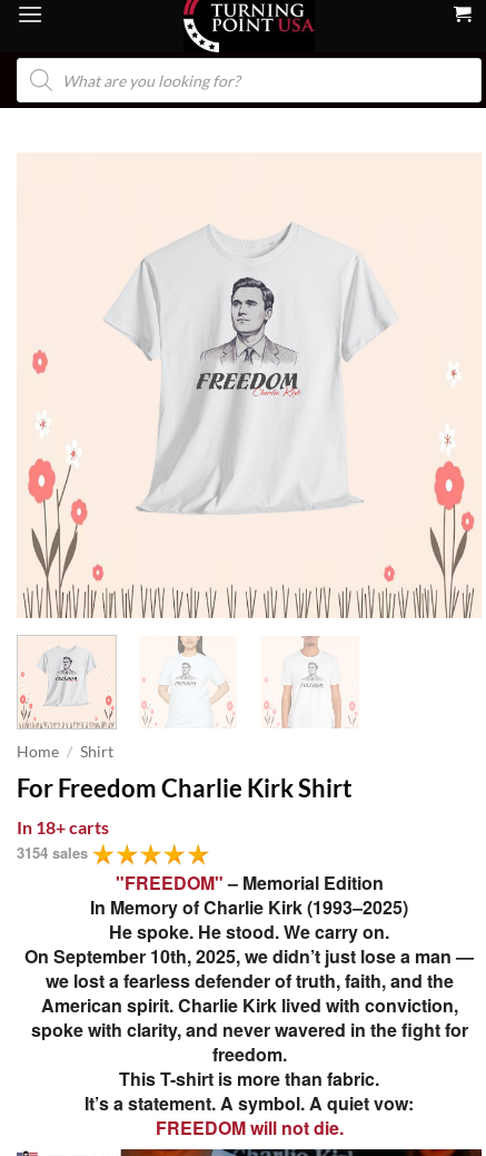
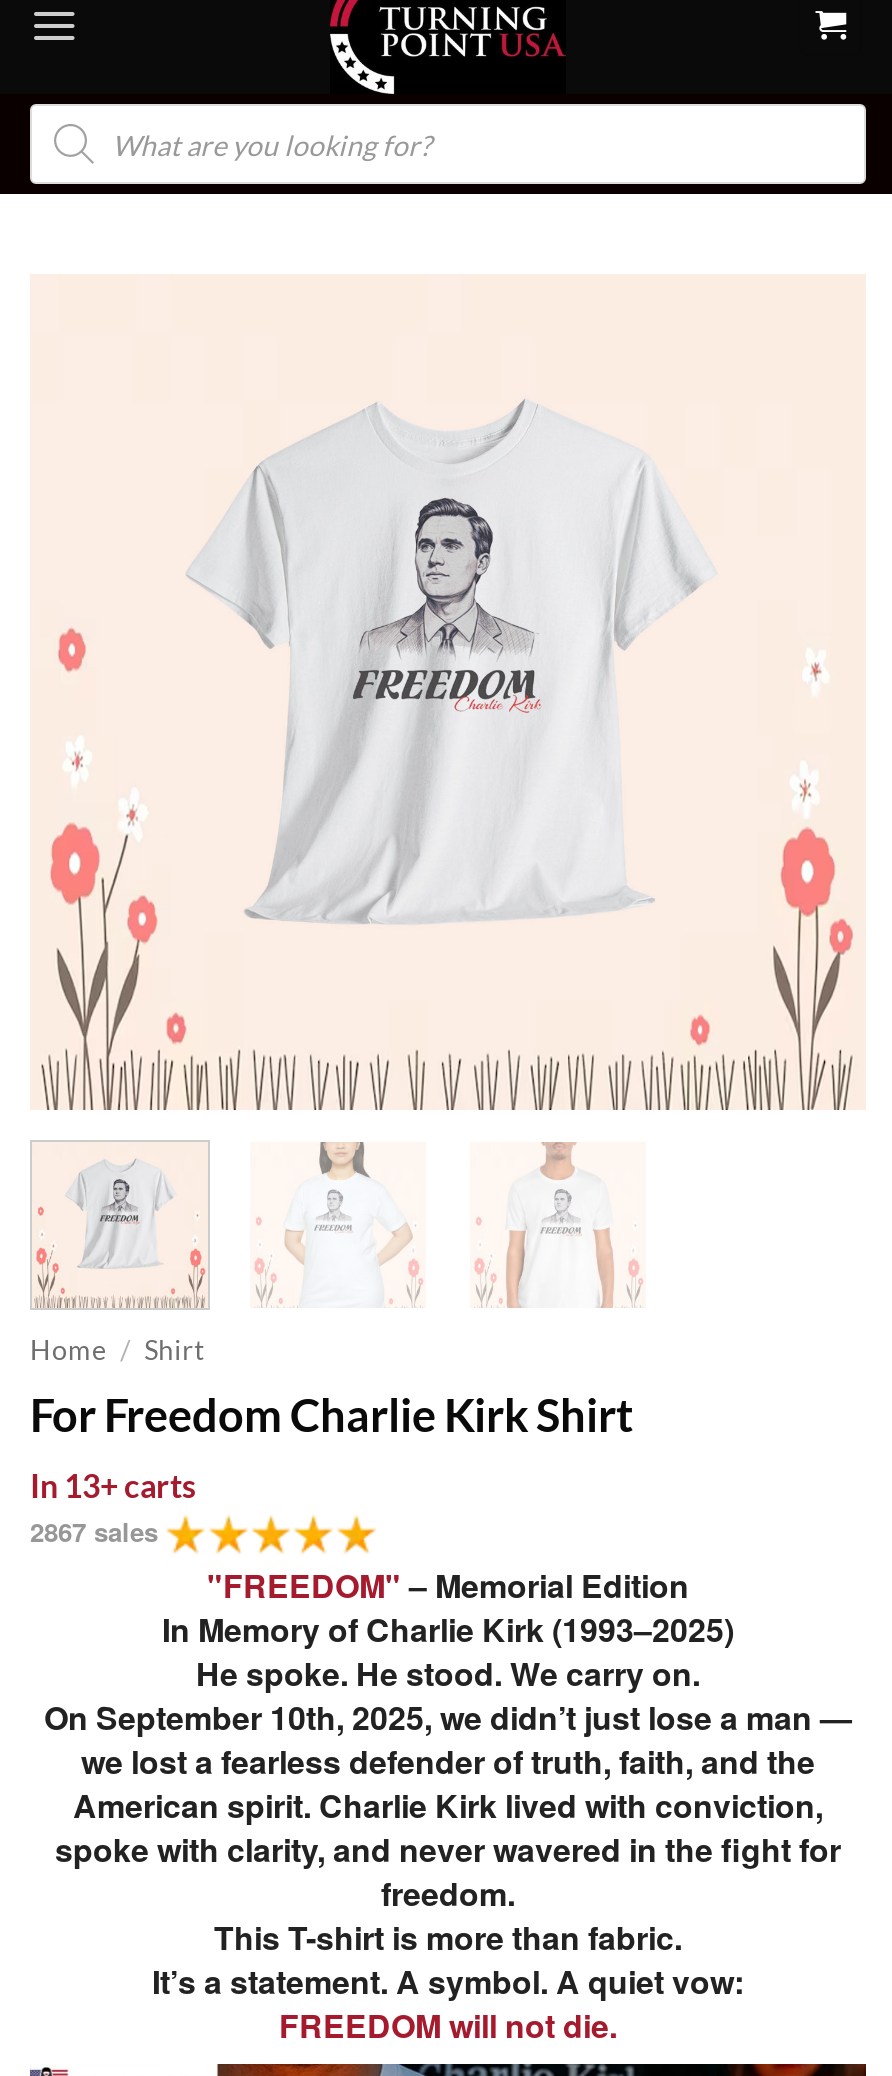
[17,816,109,837] In 18+ carts -> [30,1466,196,1504] In 13+ carts
[17,842,92,863] 3154 sales -> [30,1512,166,1550] 2867 sales

